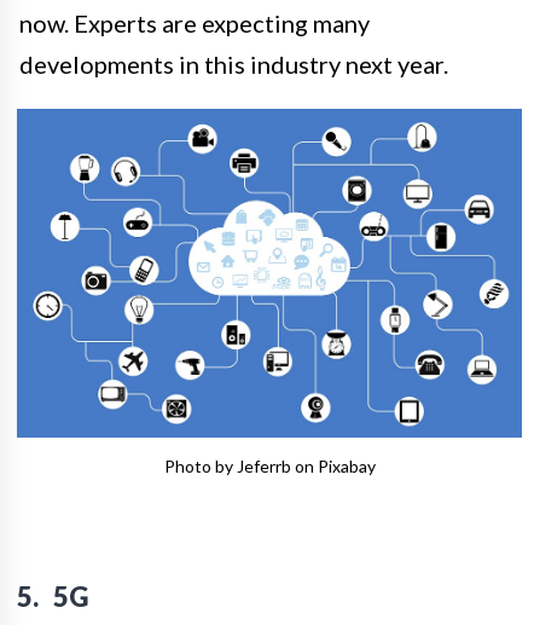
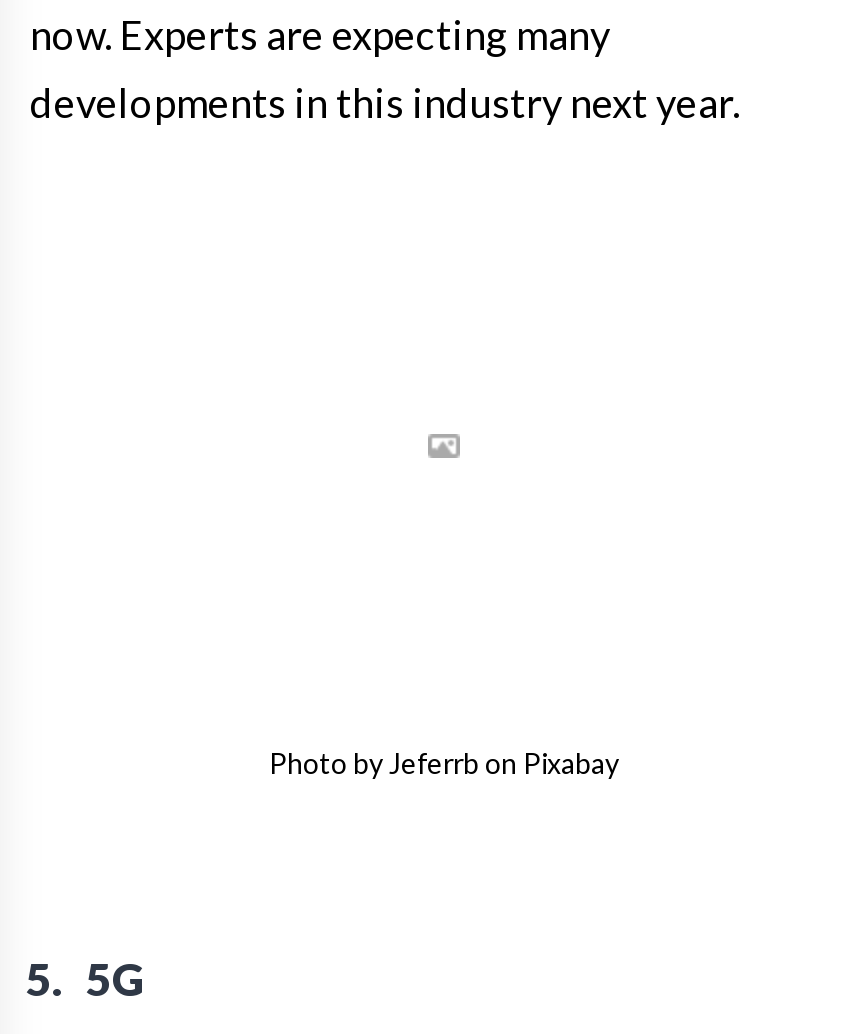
[16,108,523,439] [image] -> none

